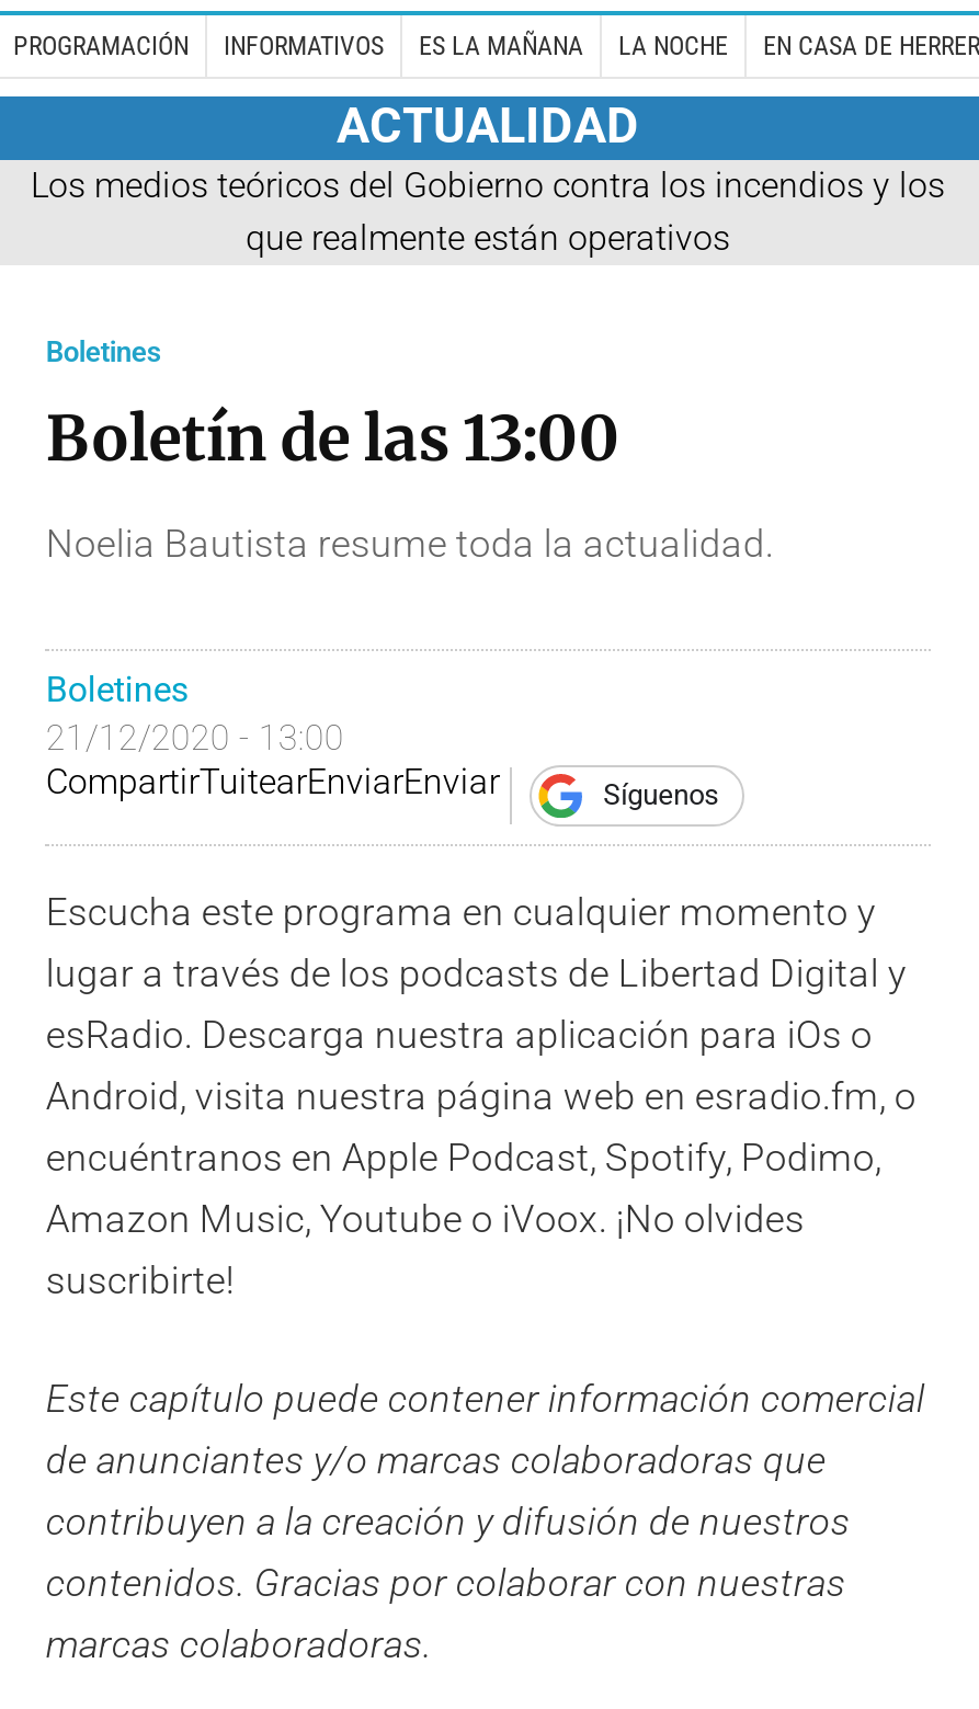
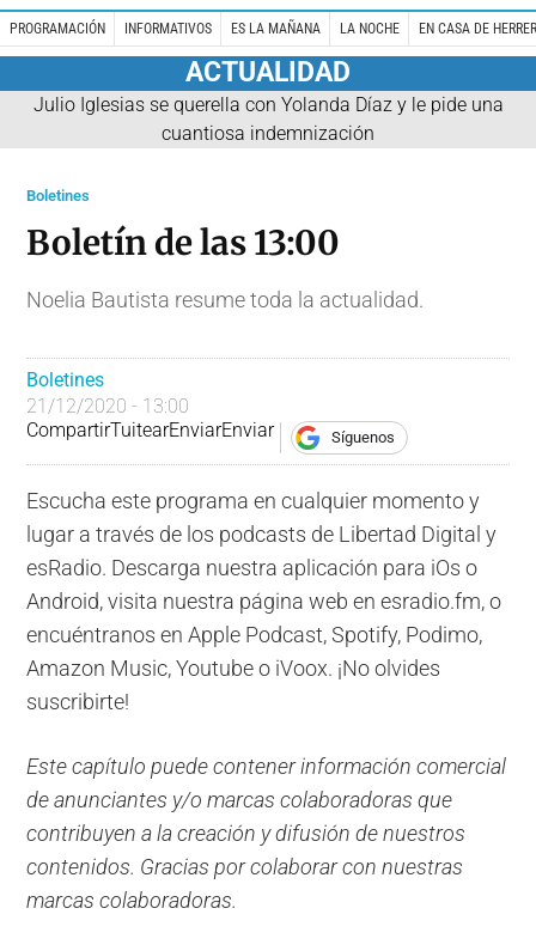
[31,164,945,258] Los medios teóricos del Gobierno contra los incendios y los | que realmente están operativos -> [33,93,503,144] Julio Iglesias se querella con Yolanda Díaz y le pide una | cuantiosa indemnización

